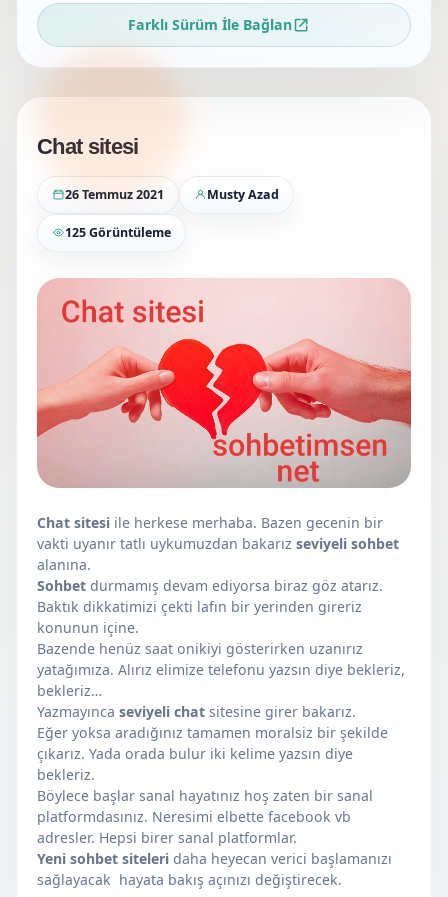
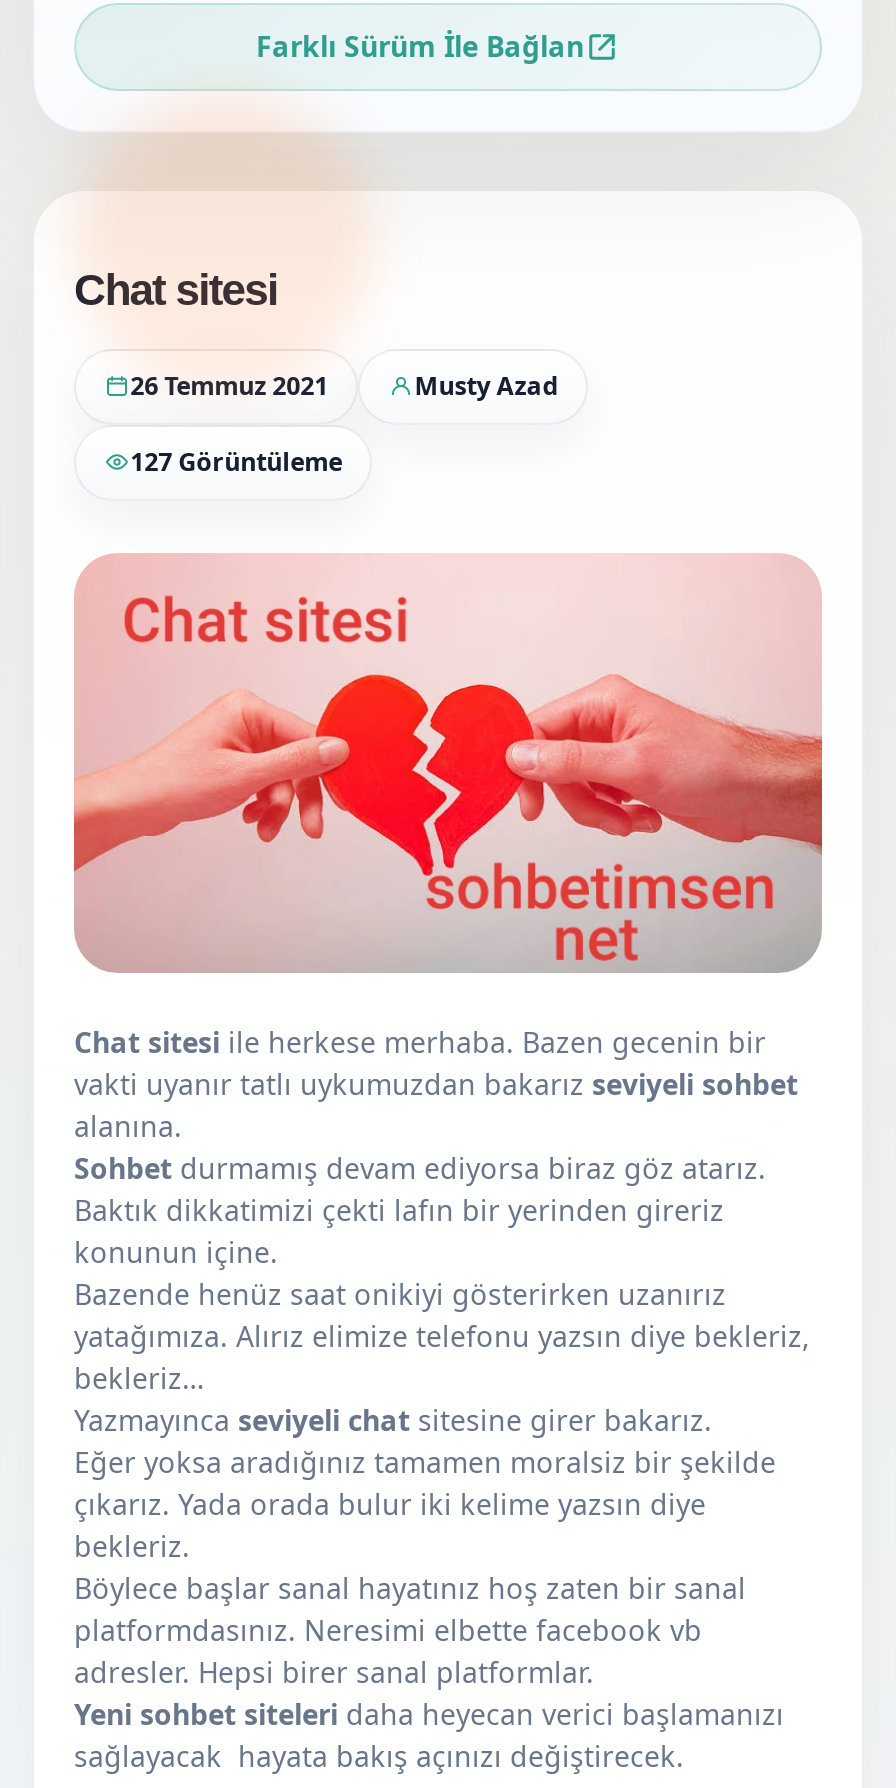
[65,224,171,241] 125 Görüntüleme -> [130,445,342,479] 127 Görüntüleme

